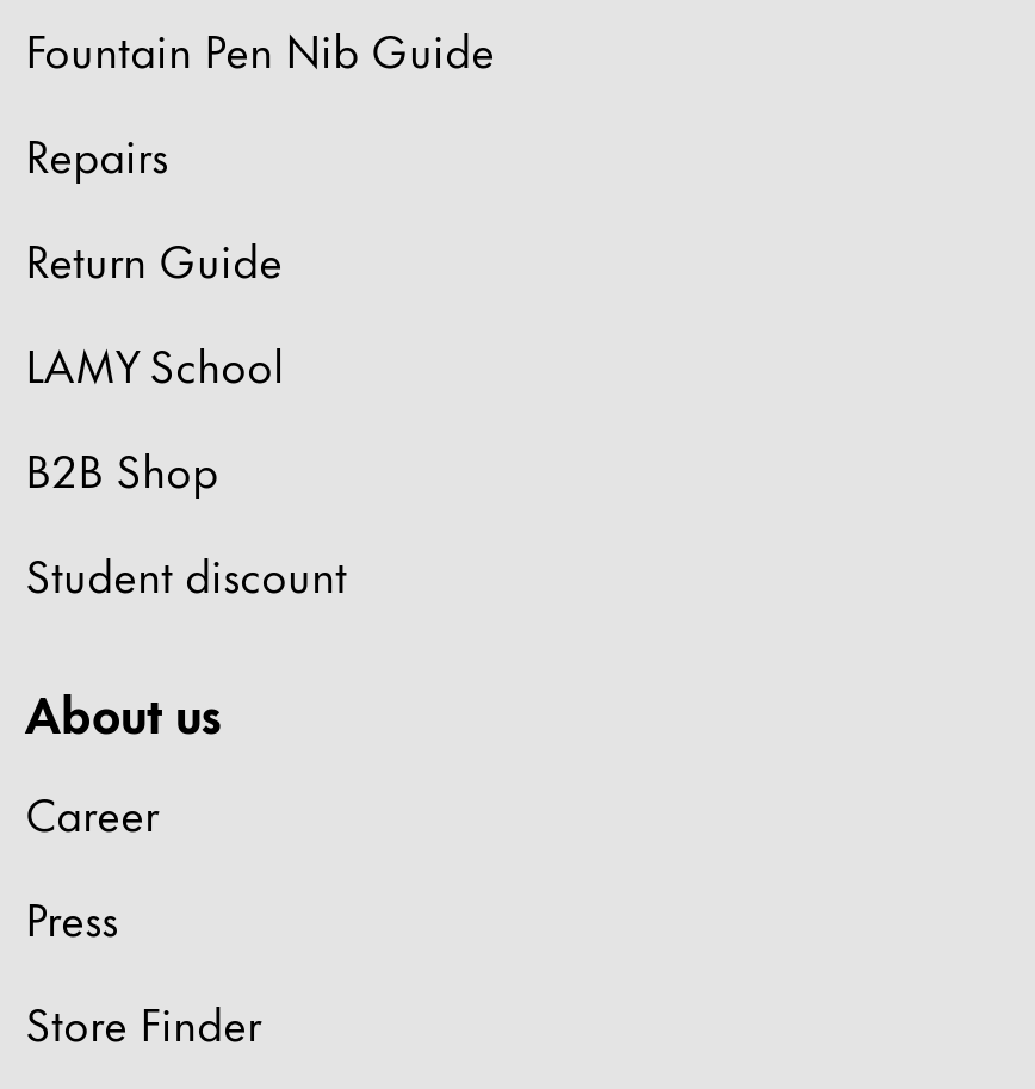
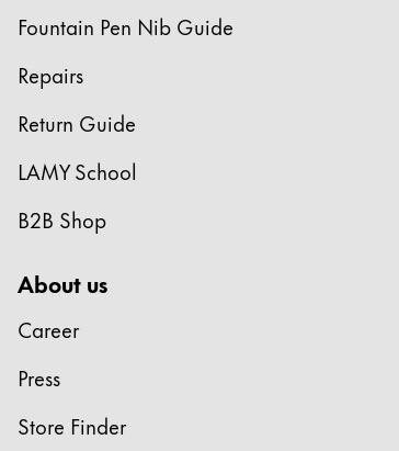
[25,537,347,606] Student discount -> none

